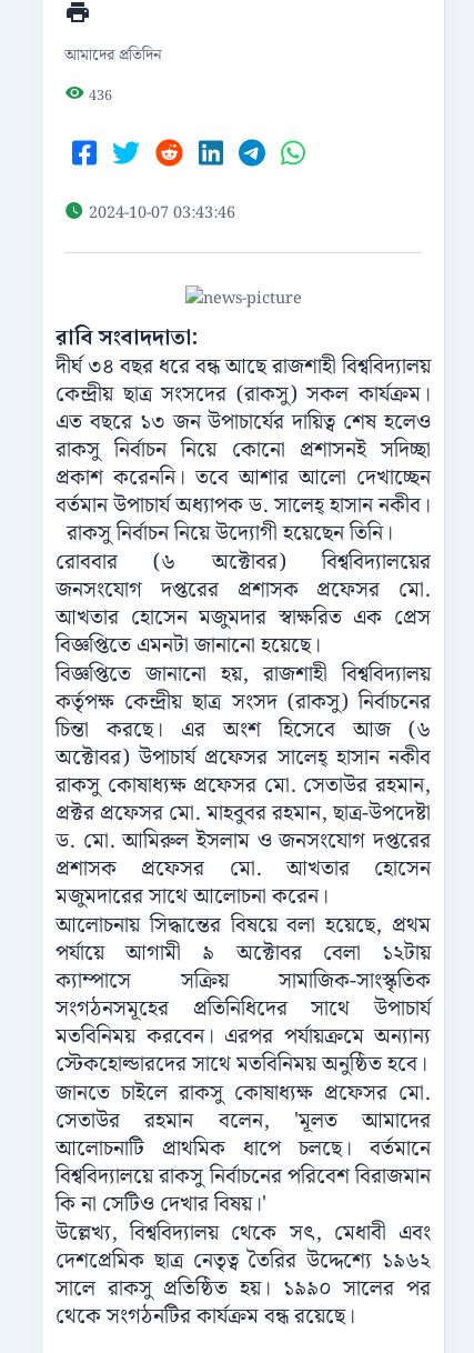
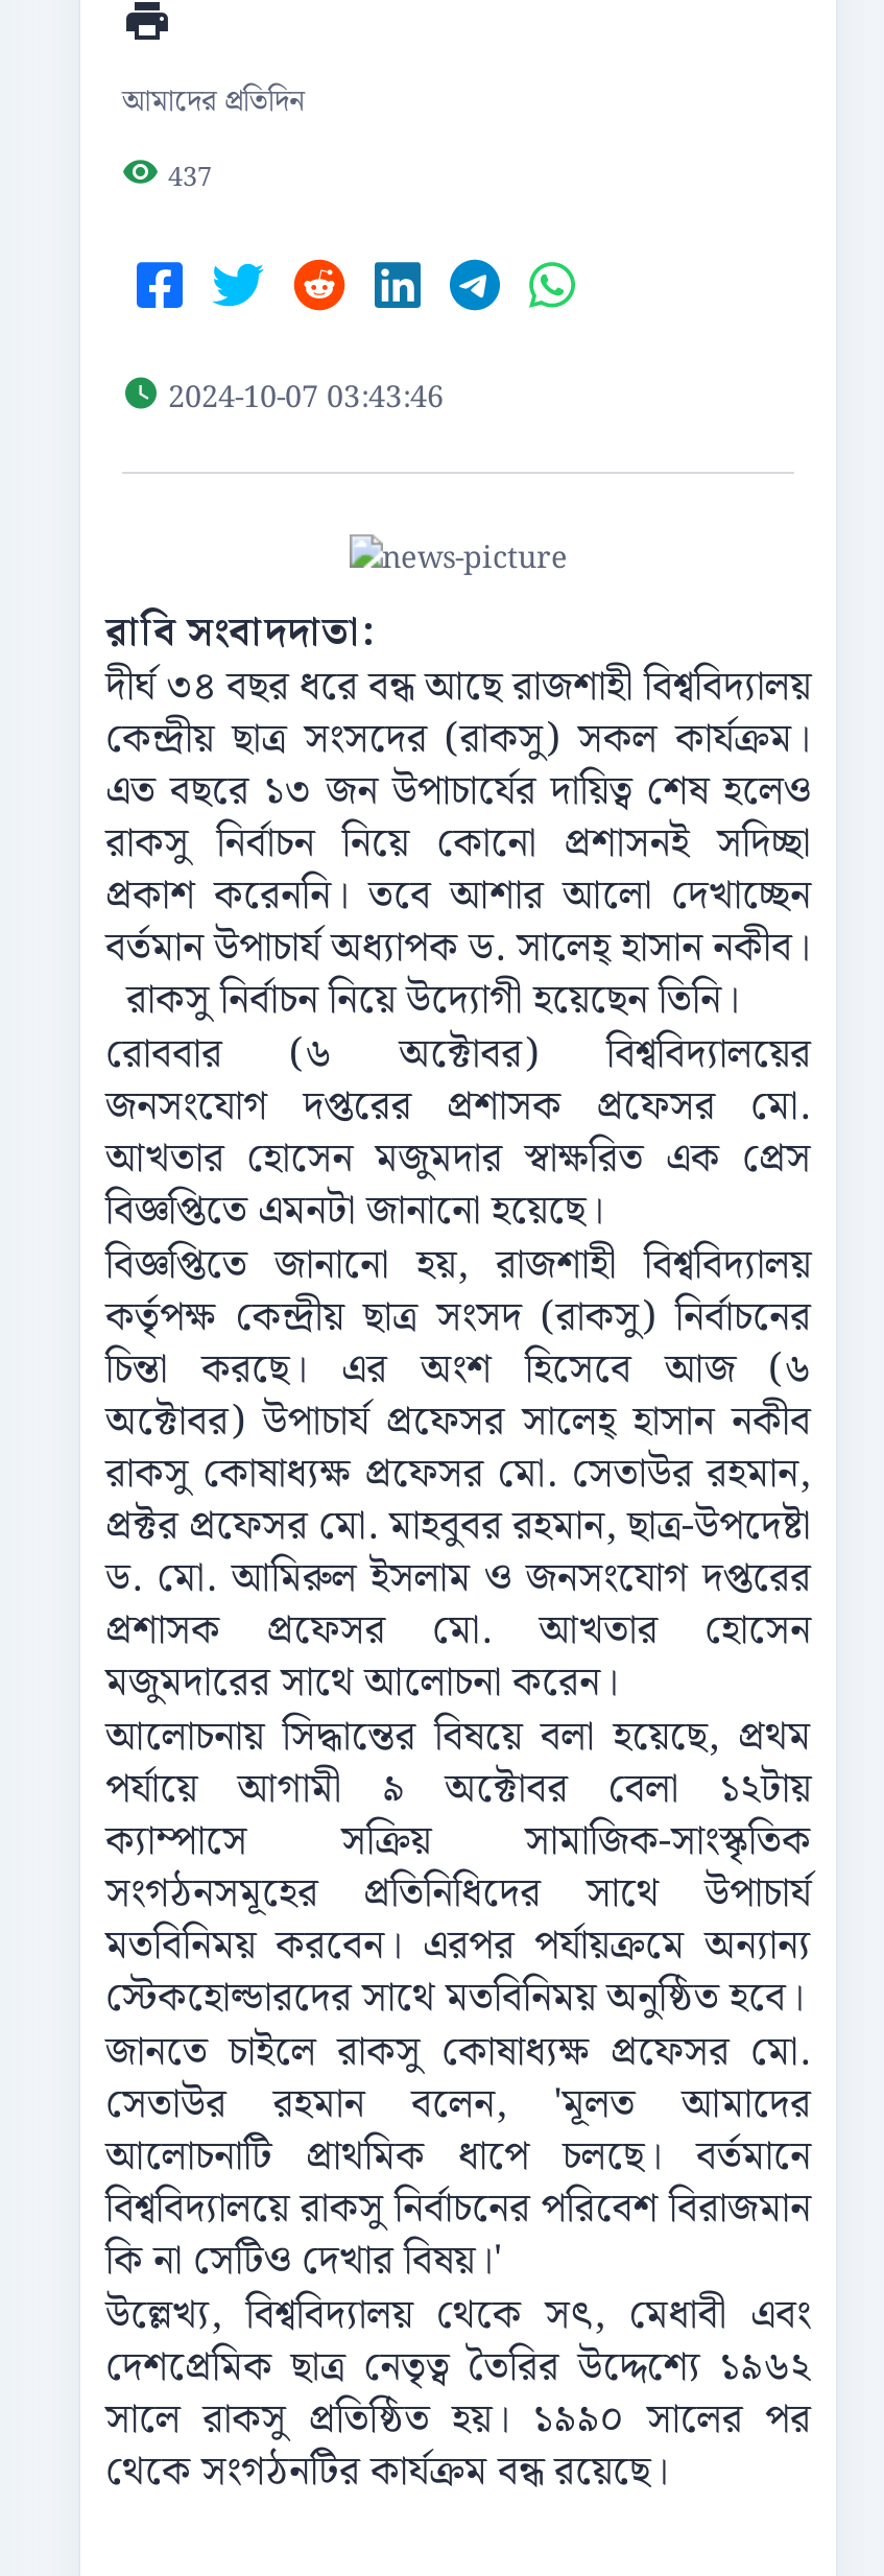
[89,84,112,107] 436 -> [168,157,212,198] 437

